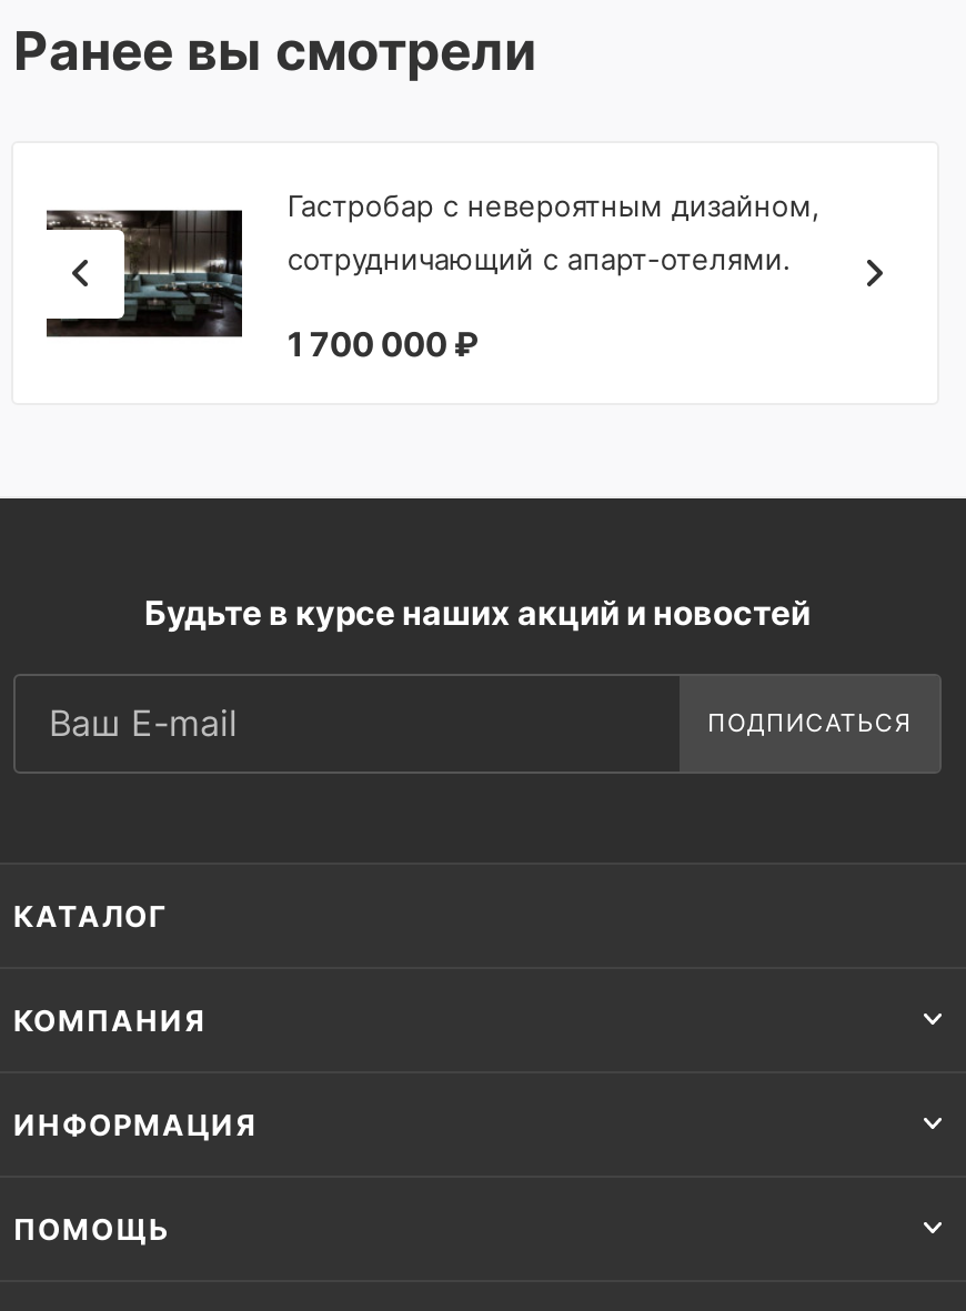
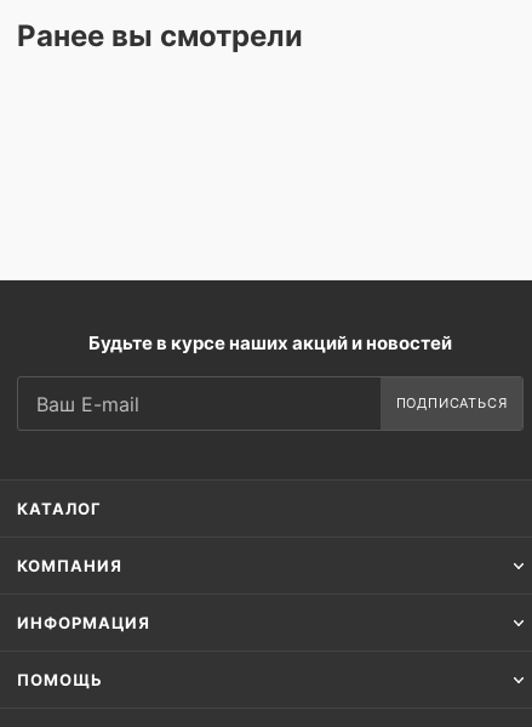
[44,188,820,365] [image] | Гастробар с невероятным дизайном, | сотрудничающий с апарт-отелями. | 1 700 000 ₽ -> none

